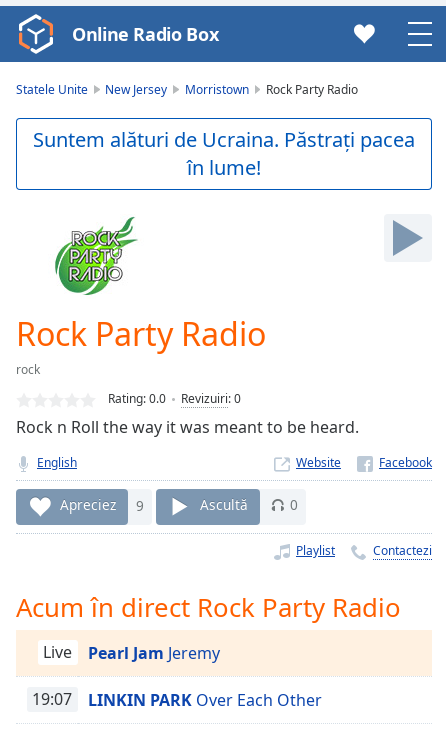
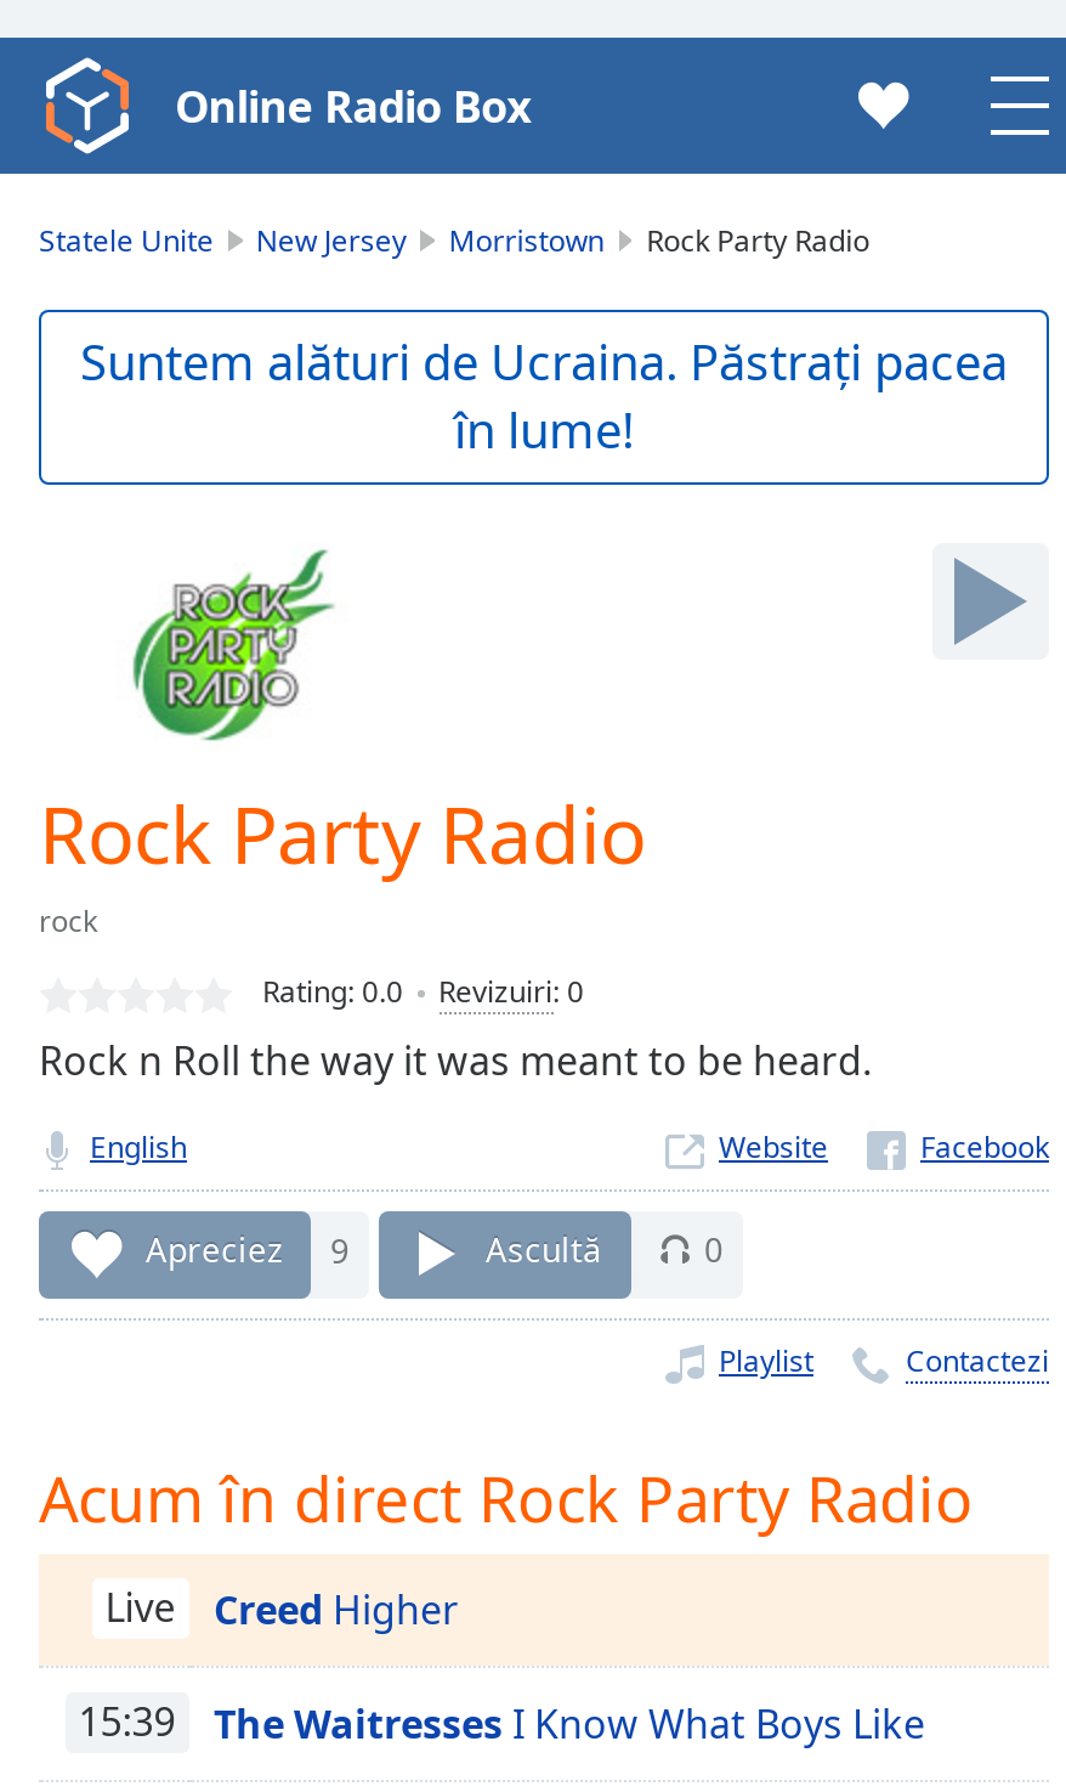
[88,642,220,664] Pearl Jam Jeremy -> [214,1582,459,1636] Creed Higher
[32,688,322,711] 19:07 | LINKIN PARK Over Each Other -> [78,1696,925,1750] 15:39 | The Waitresses I Know What Boys Like

